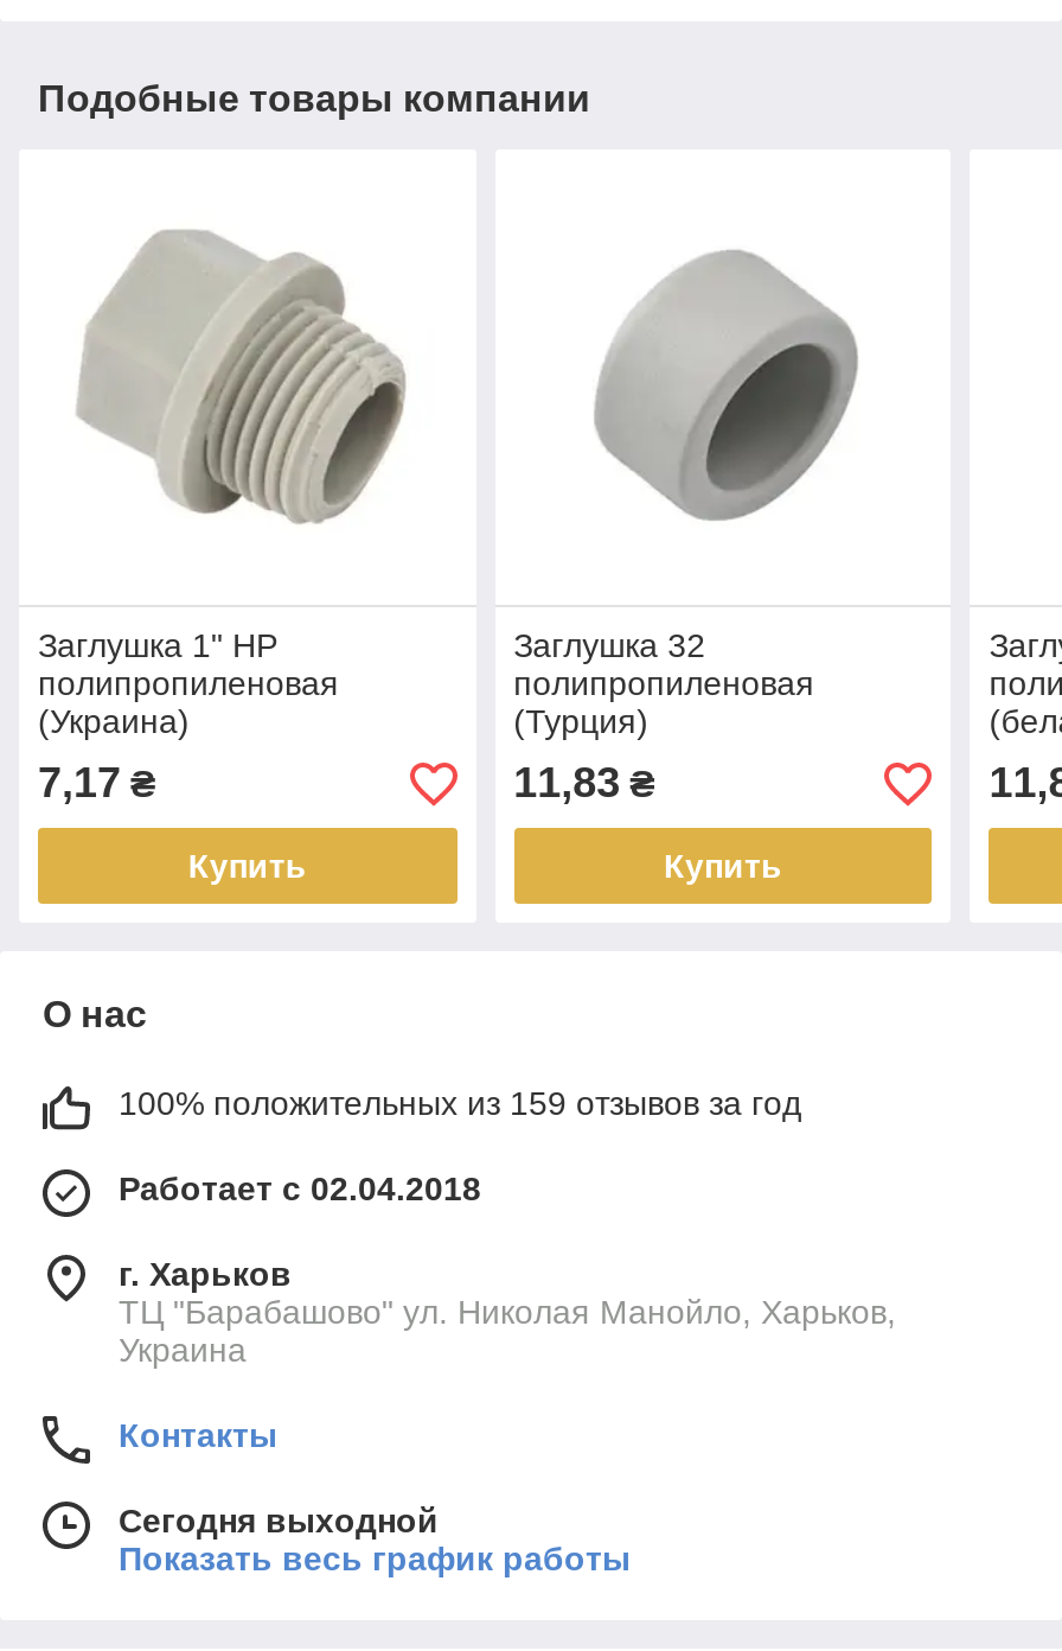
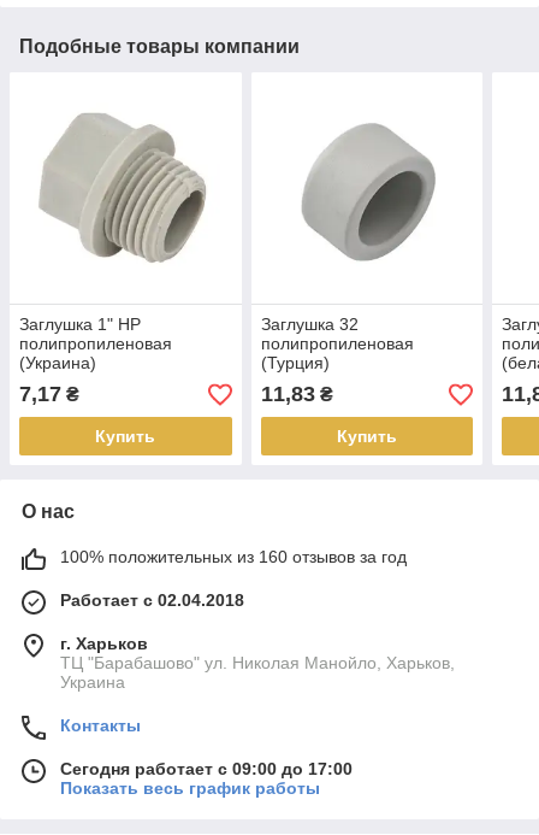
[119,1085,801,1123] 100% положительных из 159 отзывов за год -> [60,548,407,567] 100% положительных из 160 отзывов за год
[119,1503,439,1540] Сегодня выходной -> [60,760,353,779] Сегодня работает с 09:00 до 17:00

